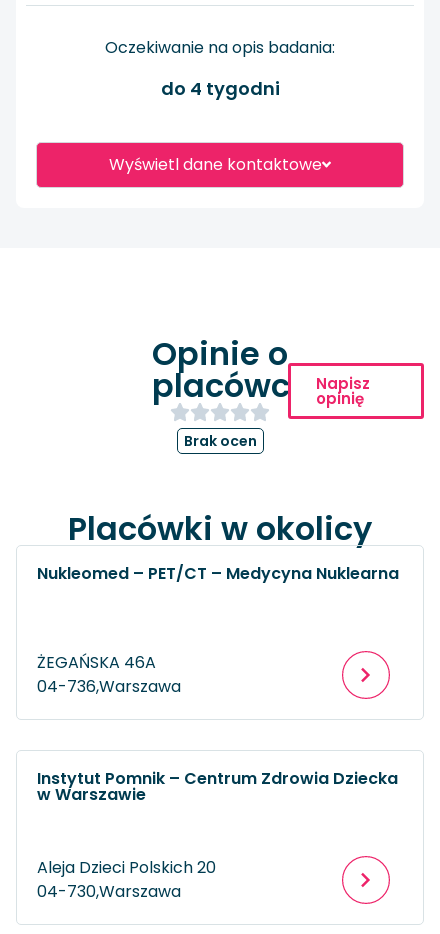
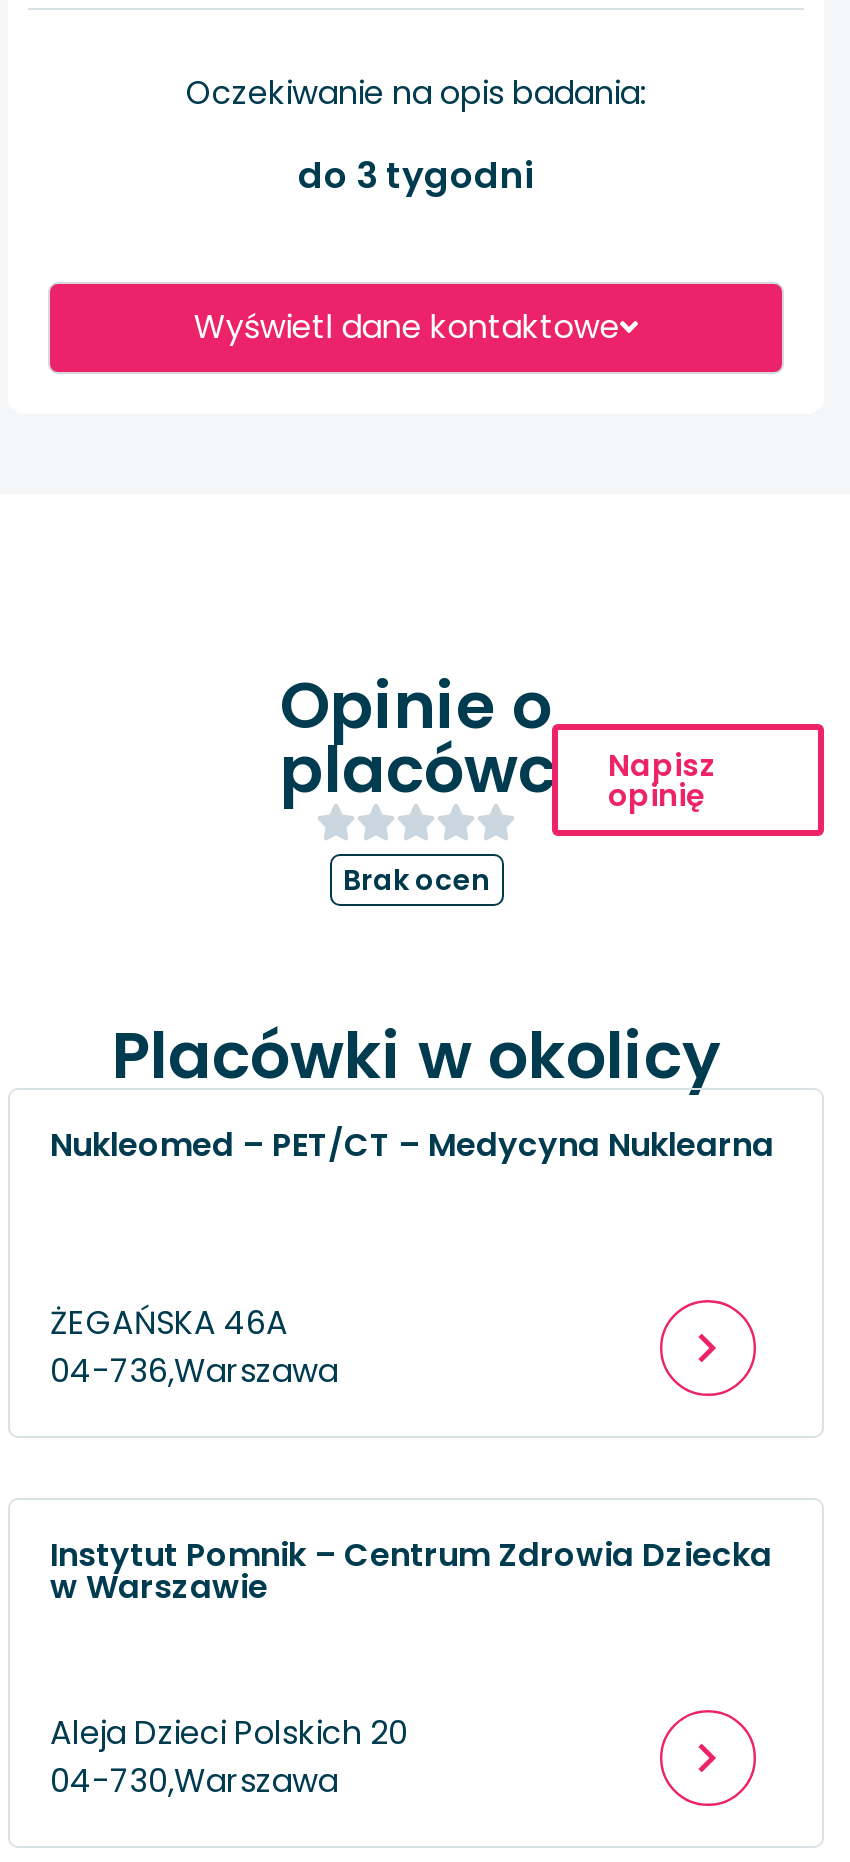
[160,76,279,101] do 4 tygodni -> [298,150,534,200] do 3 tygodni

